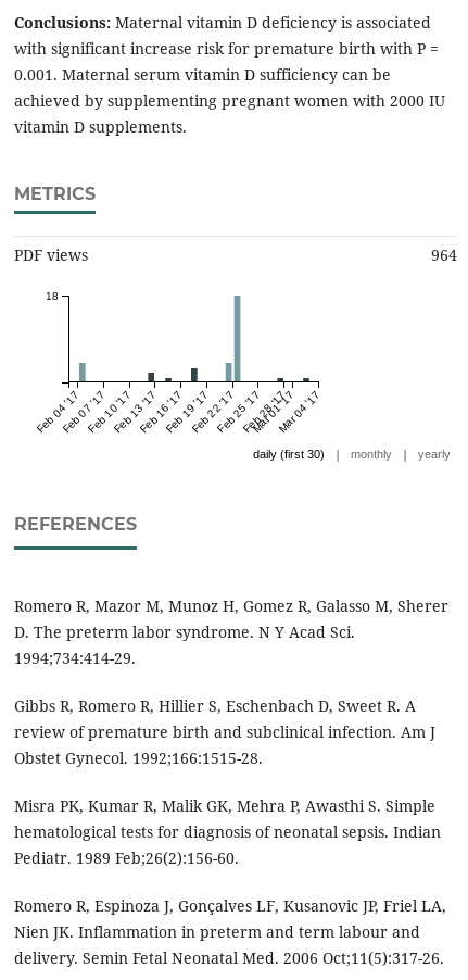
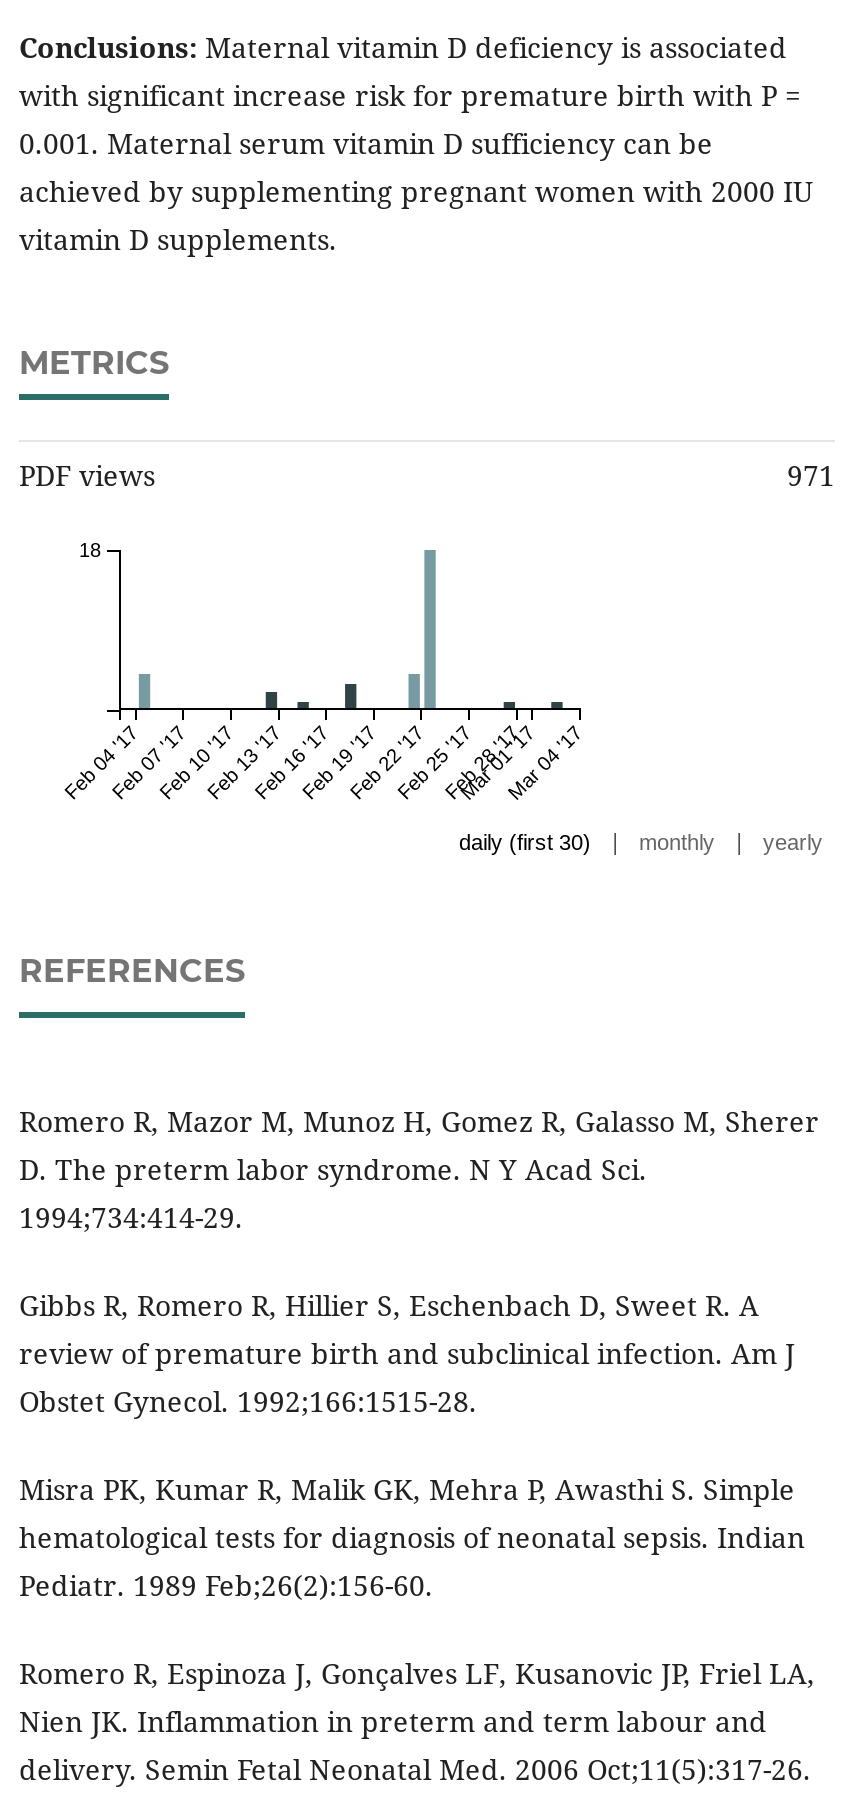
[431,245,457,265] 964 -> [787,456,835,494] 971

